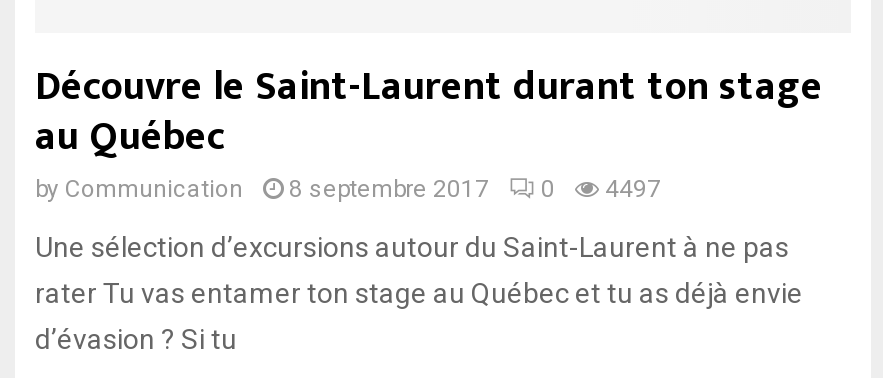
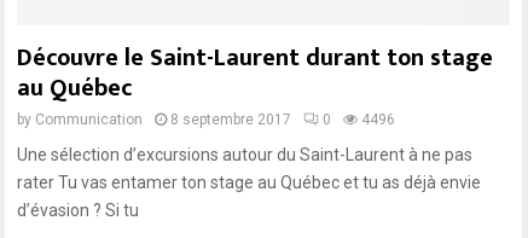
[35,175,661,203] by Communication 8 septembre 2017 0 4497 -> [17,111,395,128] by Communication 8 septembre 2017 0 4496

